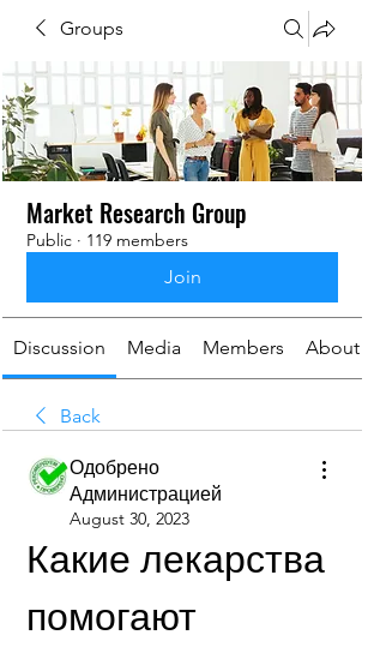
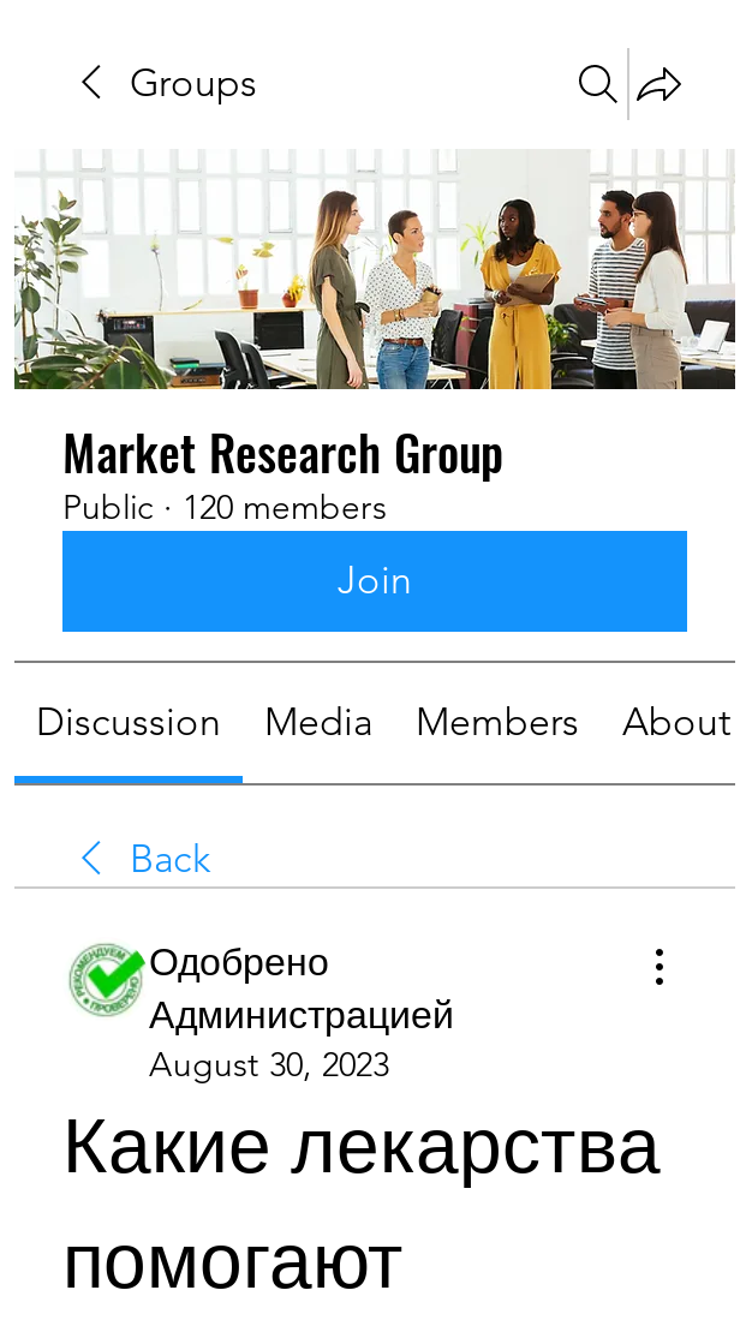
[26,229,188,251] Public · 119 members -> [62,485,387,528] Public · 120 members

